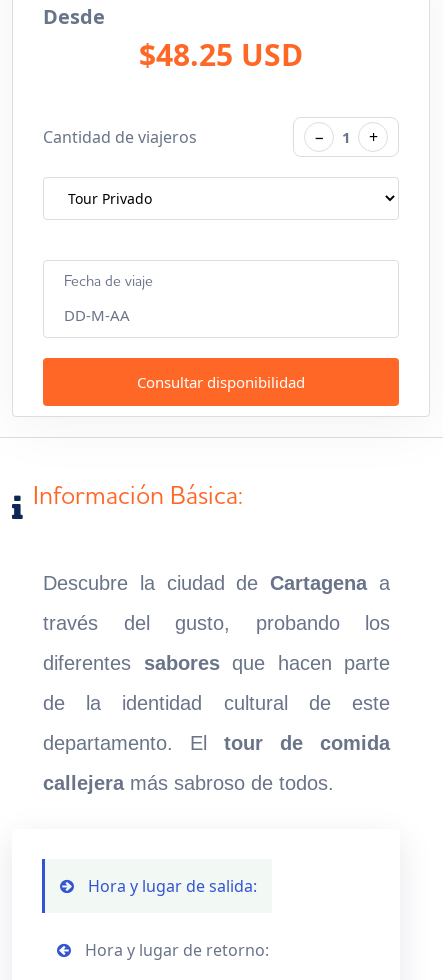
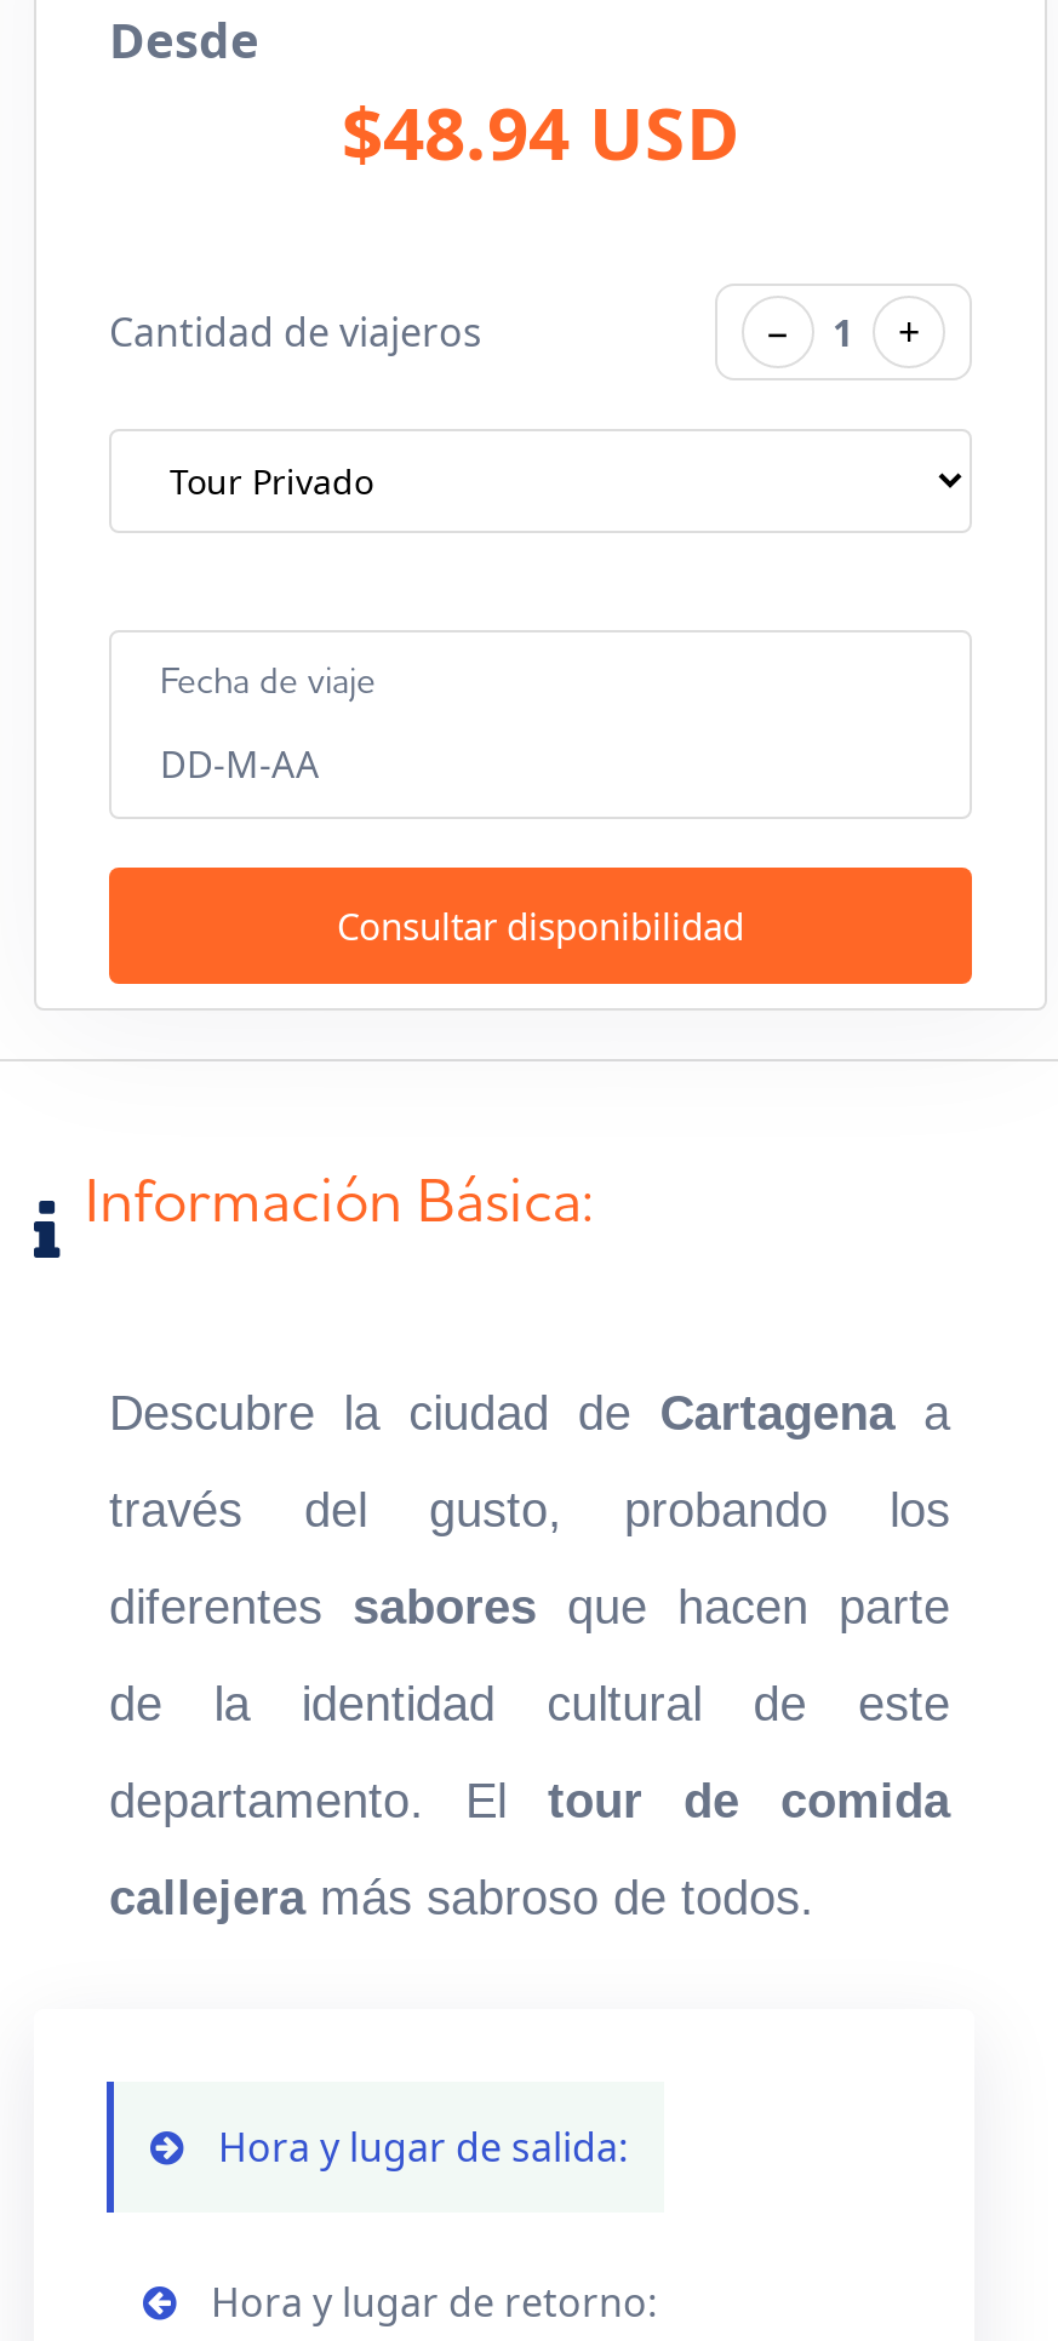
[139,34,303,75] $48.25 USD -> [342,81,739,181] $48.94 USD

